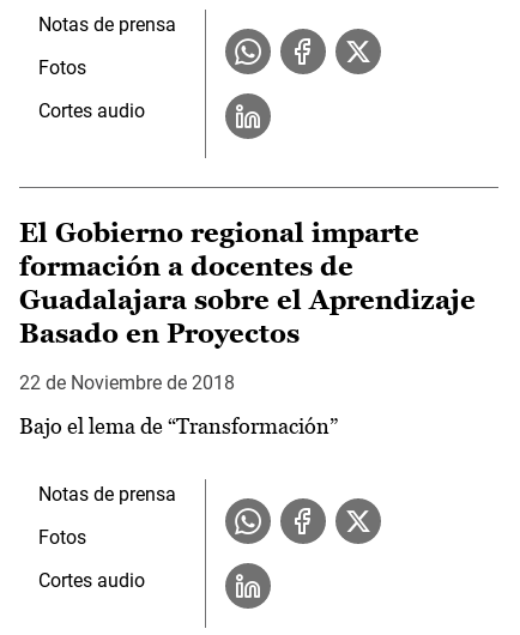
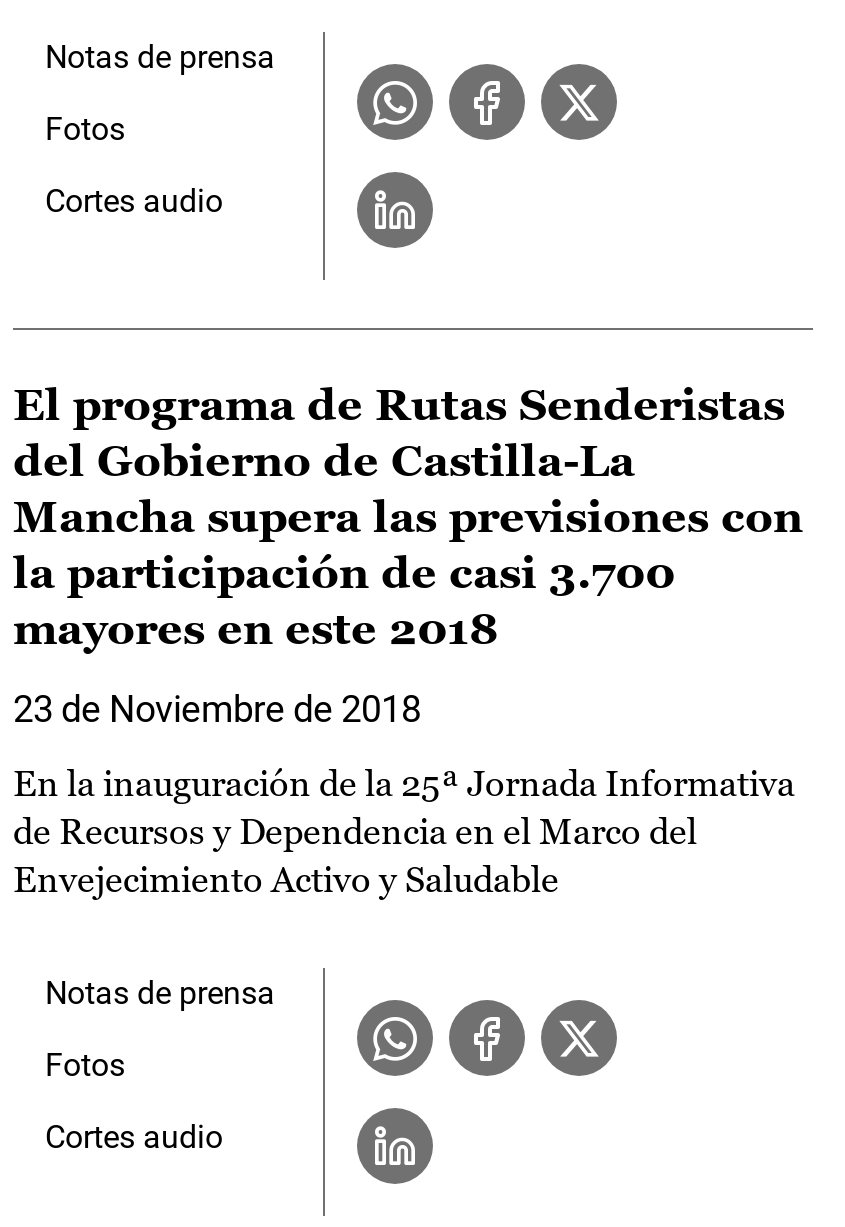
[19,218,476,349] El Gobierno regional imparte | formación a docentes de | Guadalajara sobre el Aprendizaje | Basado en Proyectos -> [13,380,803,654] El programa de Rutas Senderistas | del Gobierno de Castilla-La | Mancha supera las previsiones con | la participación de casi 3.700 | mayores en este 2018
[19,372,235,394] 22 de Noviembre de 2018 -> [13,688,421,730] 23 de Noviembre de 2018
[19,413,338,439] Bajo el lema de “Transformación” -> [13,762,795,900] En la inauguración de la 25ª Jornada Informativa | de Recursos y Dependencia en el Marco del | Envejecimiento Activo y Saludable

